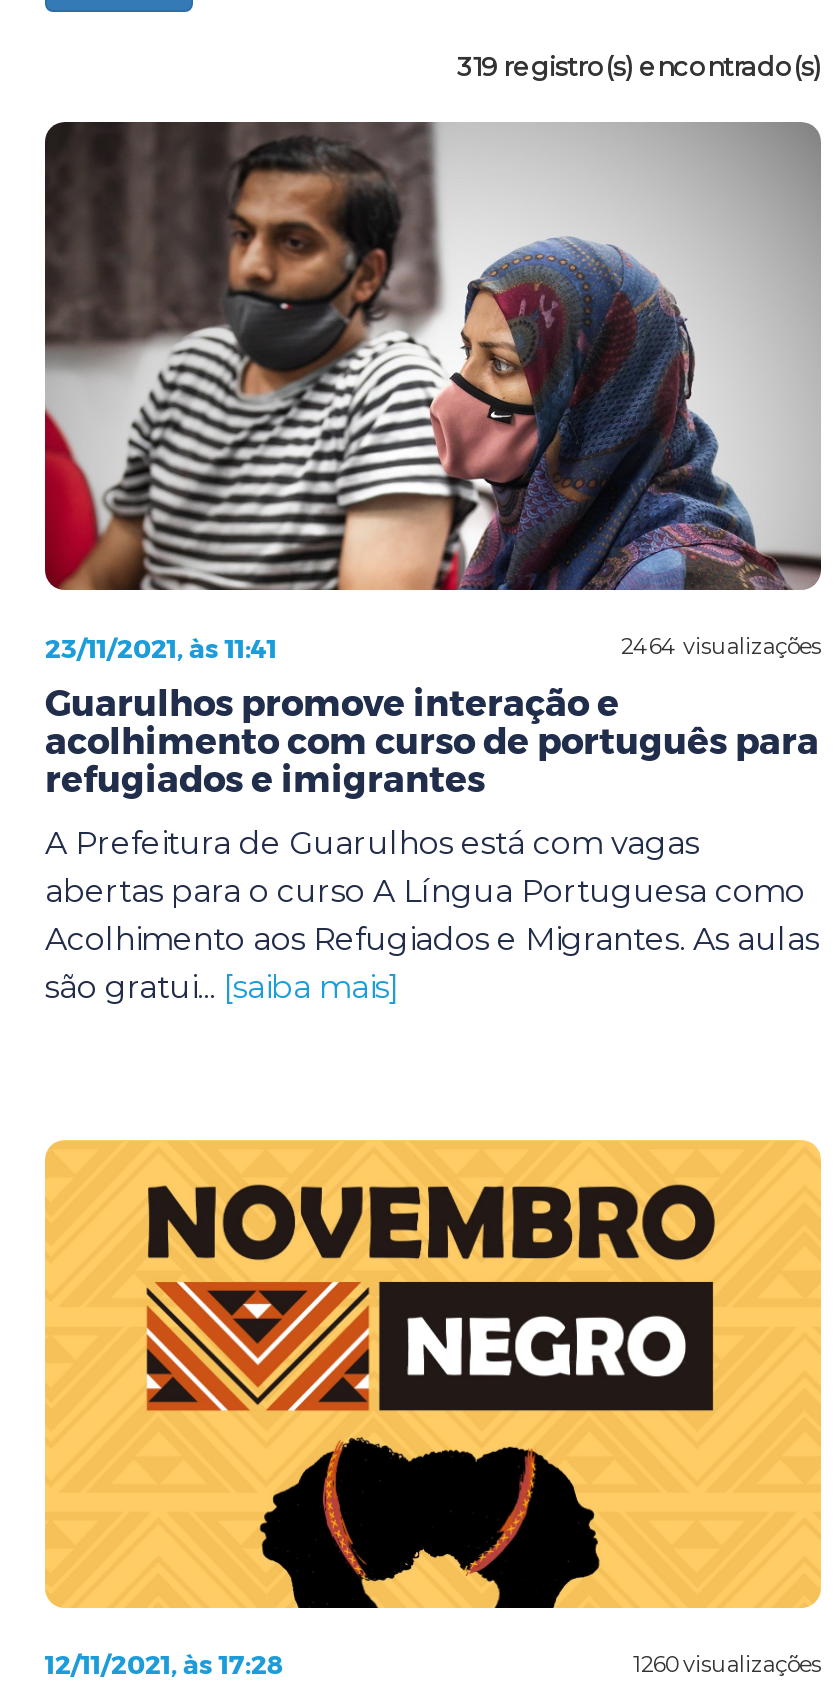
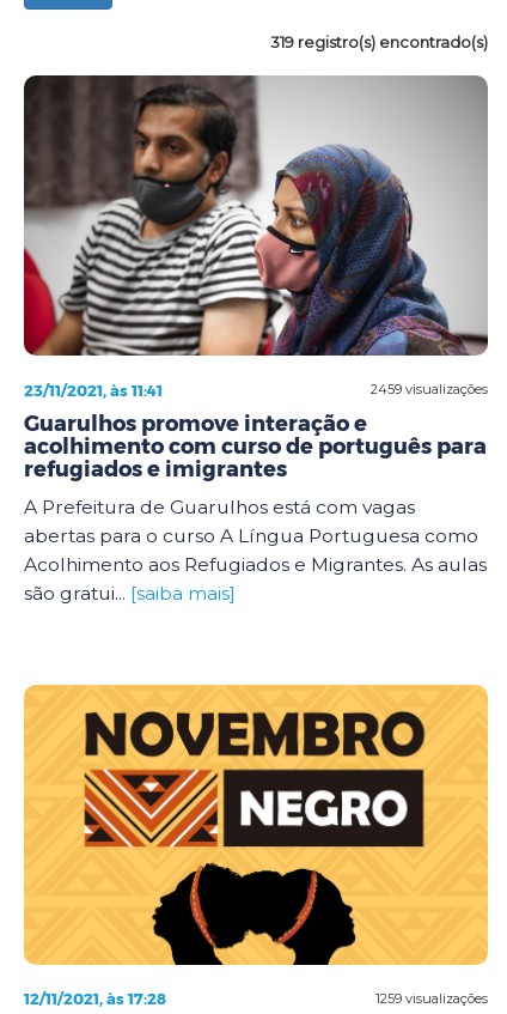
[621,632,821,660] 2464 visualizações -> [371,381,488,397] 2459 visualizações
[633,1649,821,1677] 1260 visualizações -> [375,989,488,1006] 1259 visualizações

